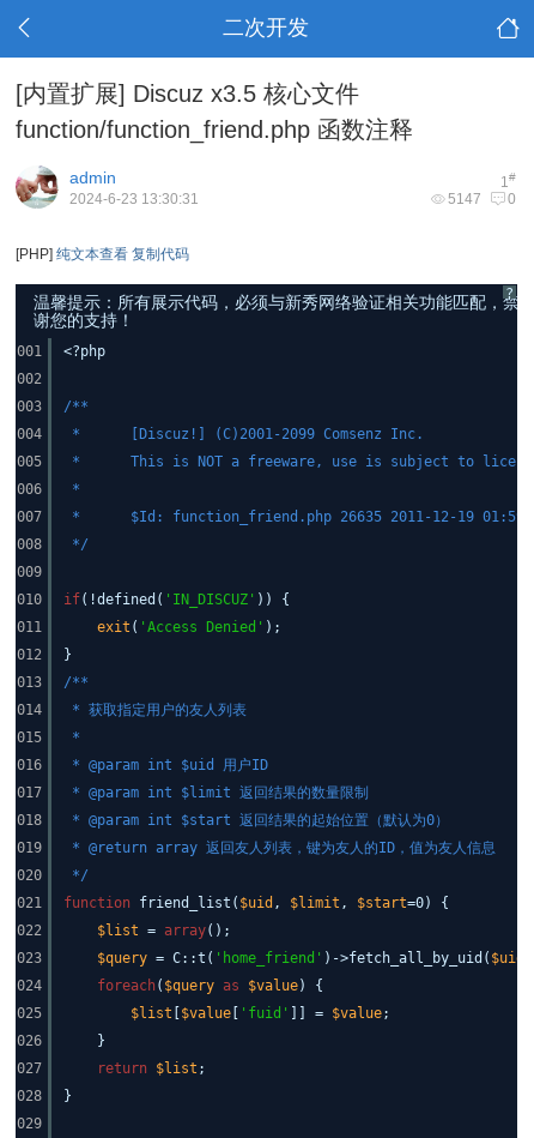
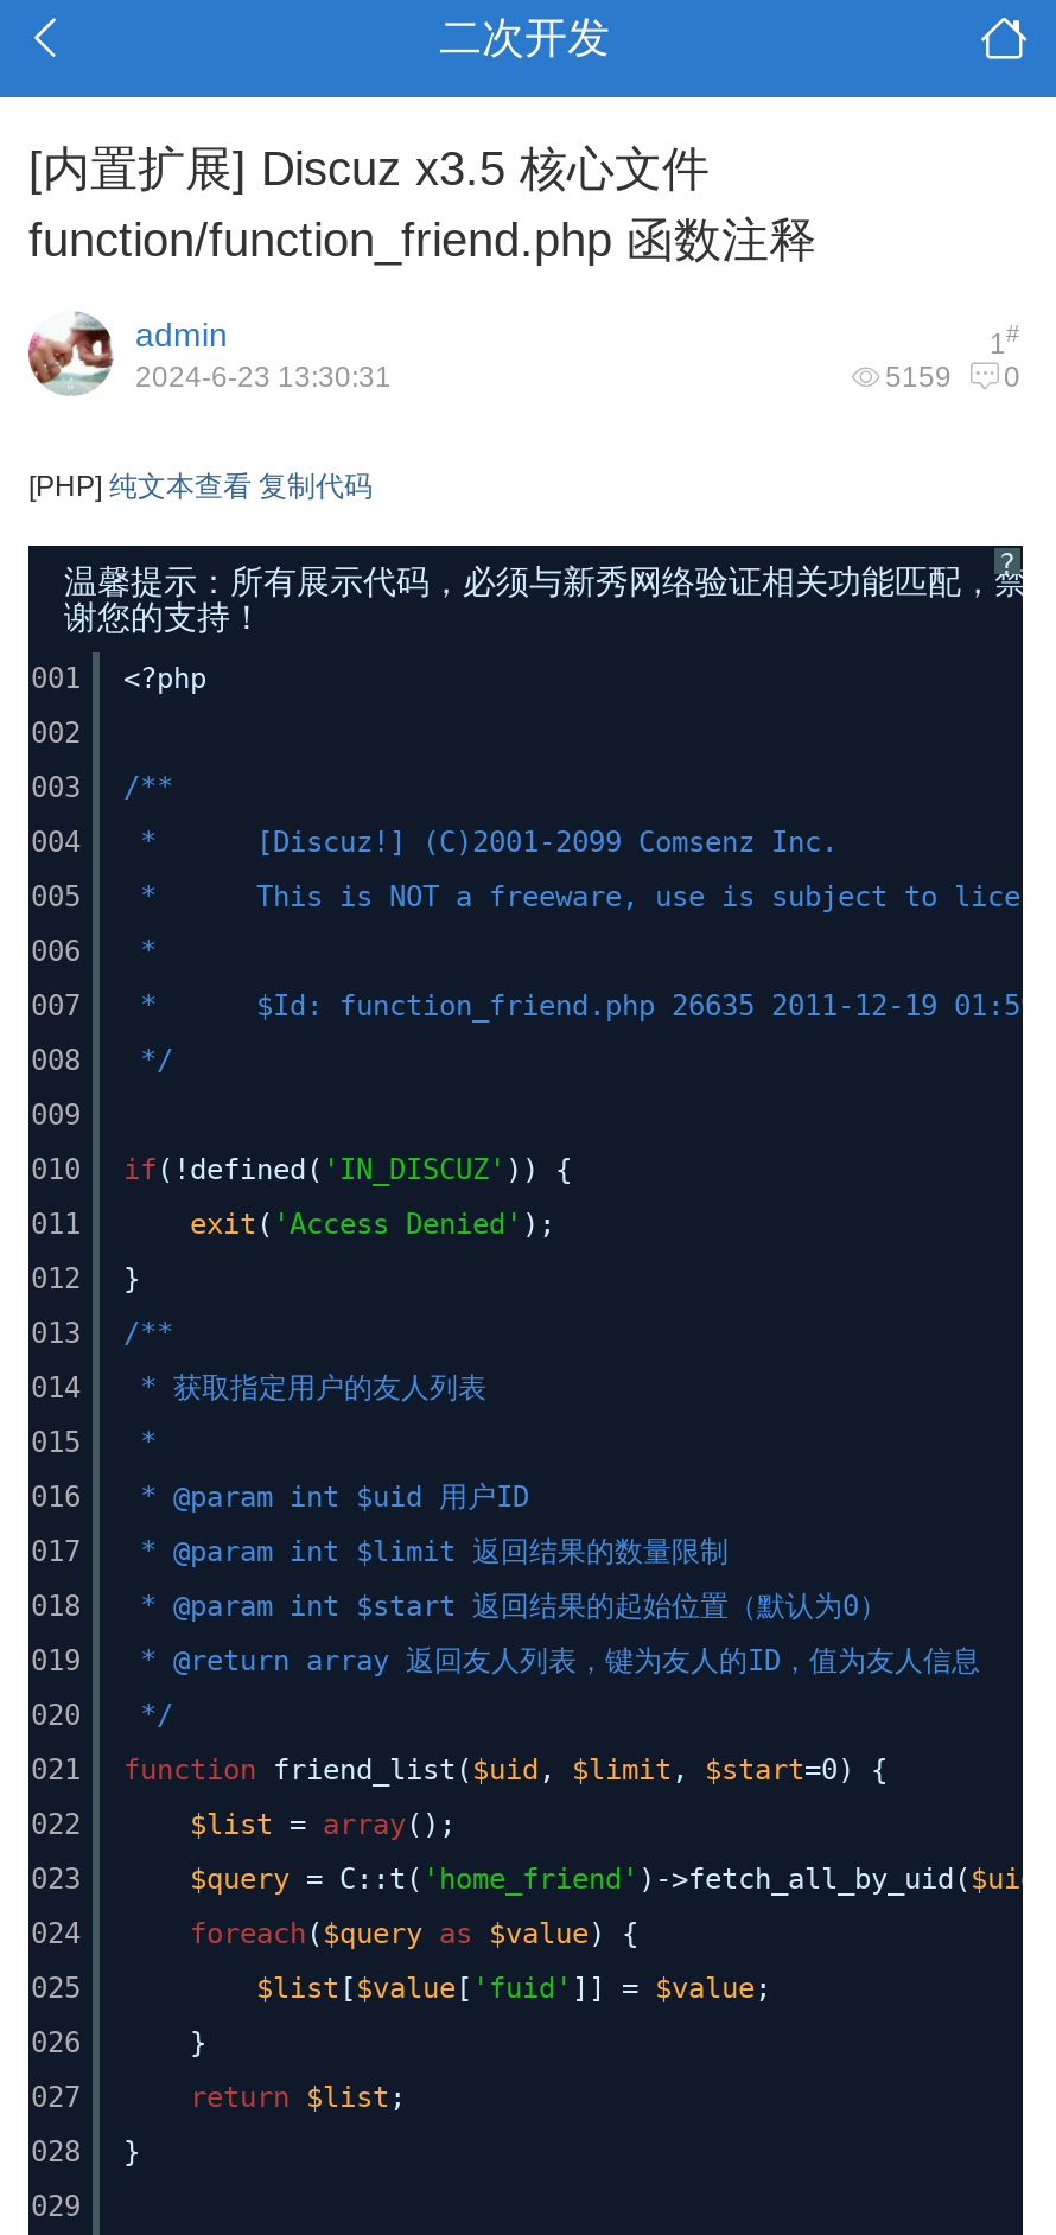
[448,191,516,207] 5147 0 -> [885,361,1020,394] 5159 0

